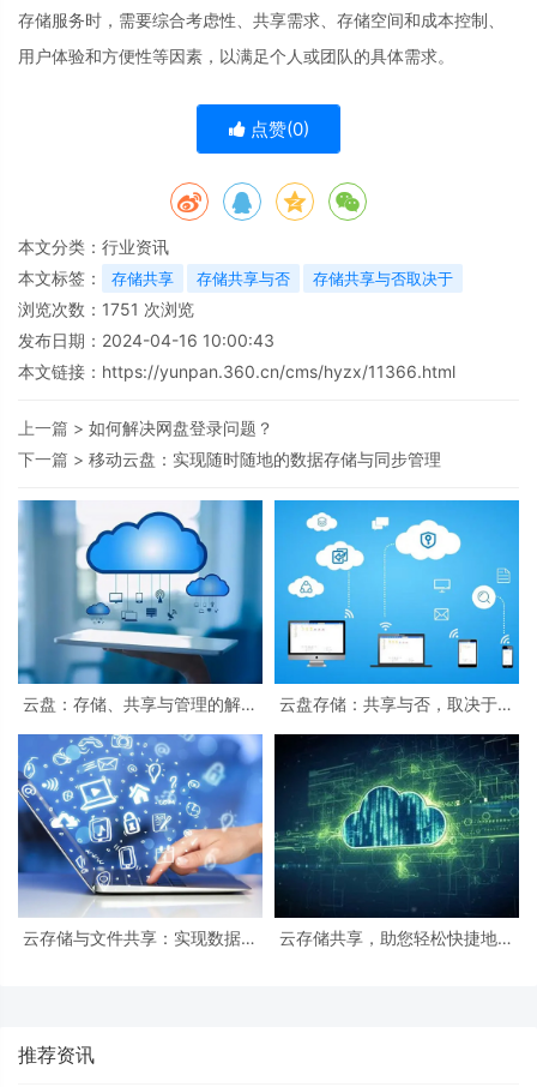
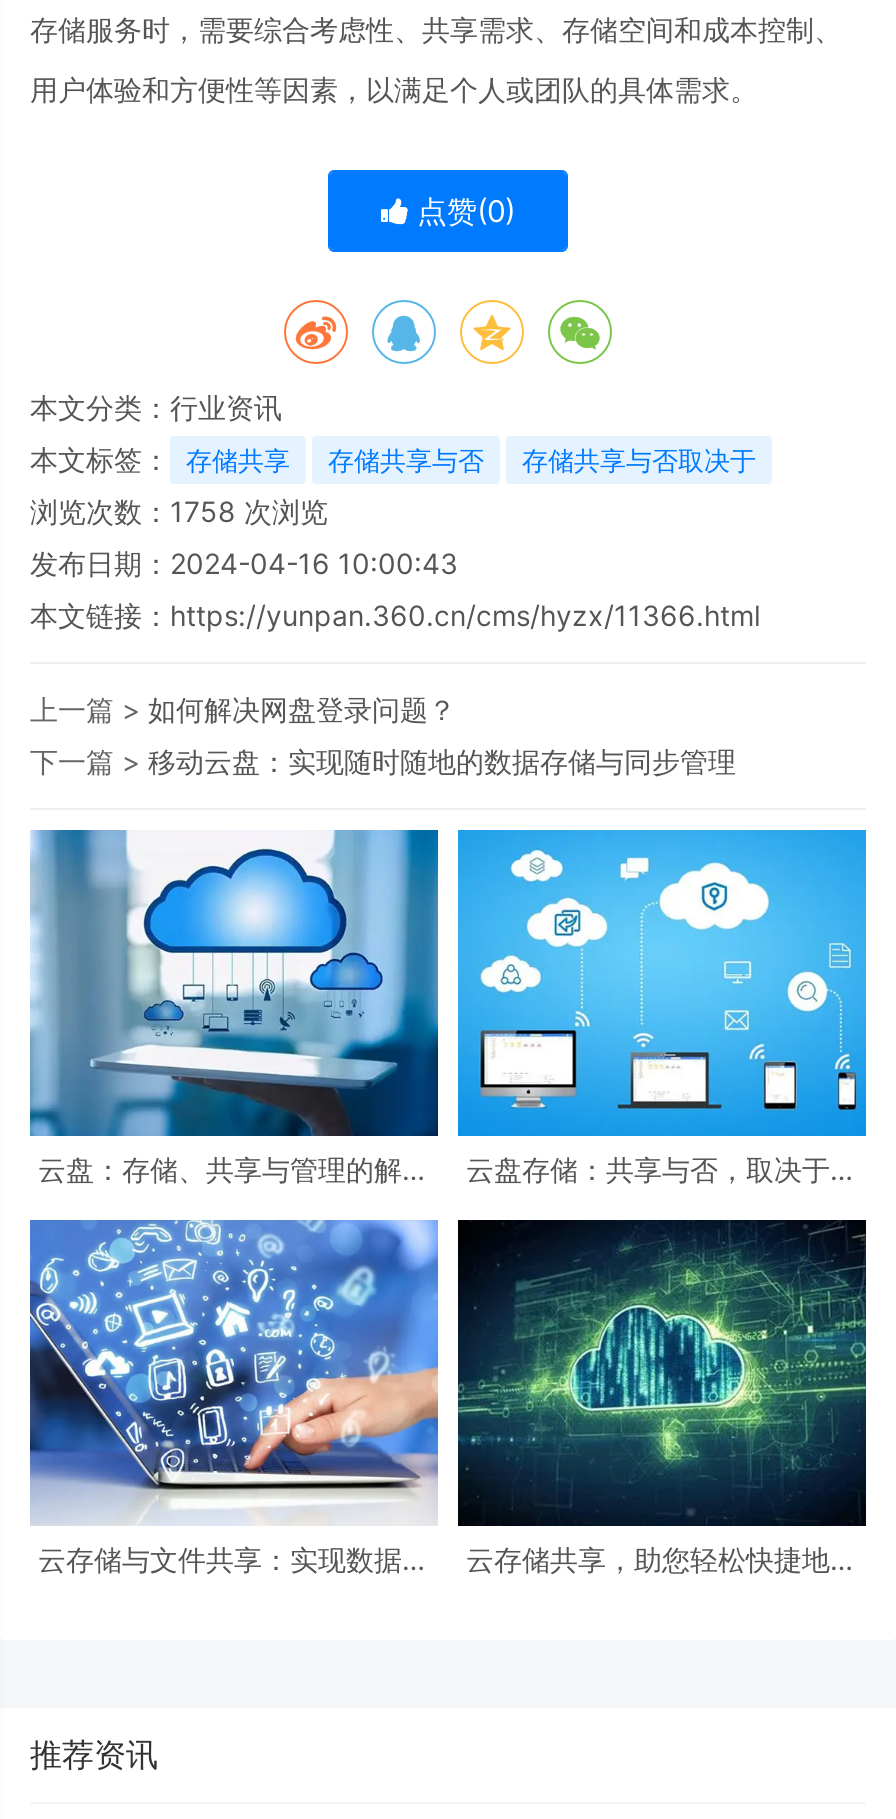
[18,299,194,320] 浏览次数：1751次浏览 -> [30,495,328,529] 浏览次数：1758次浏览

